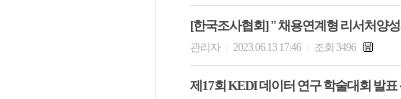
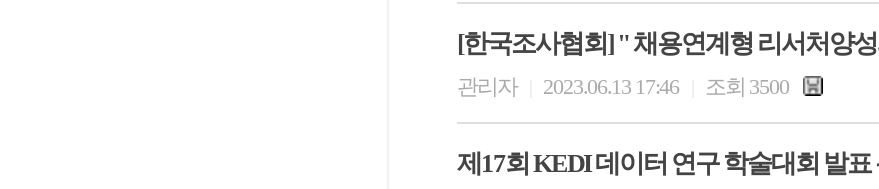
[190,41,358,53] 관리자 2023.06.13 17:46 조회 3496 -> [457,74,793,98] 관리자 2023.06.13 17:46 조회 3500

